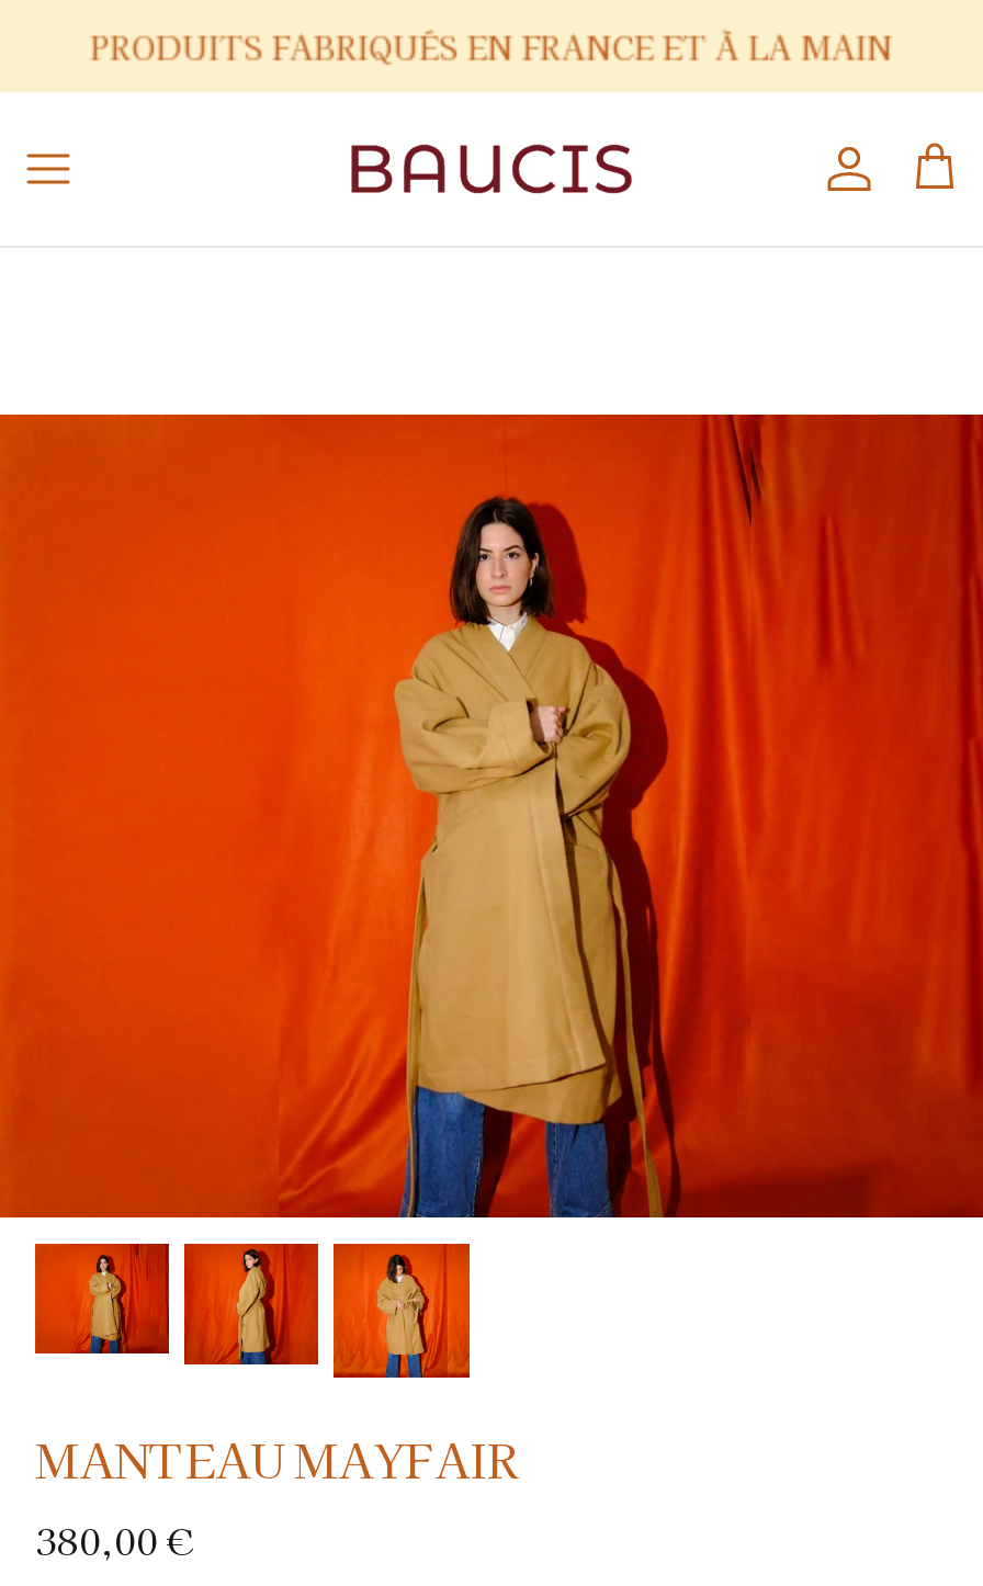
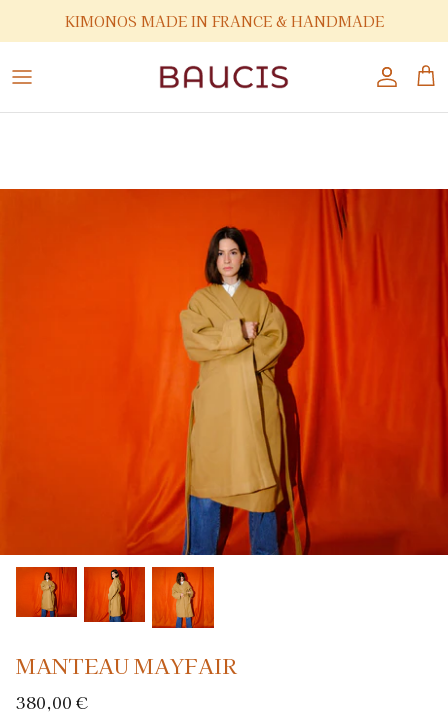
[90,24,893,68] PRODUITS FABRIQUÉS EN FRANCE ET À LA MAIN -> [64,11,383,31] KIMONOS MADE IN FRANCE & HANDMADE

